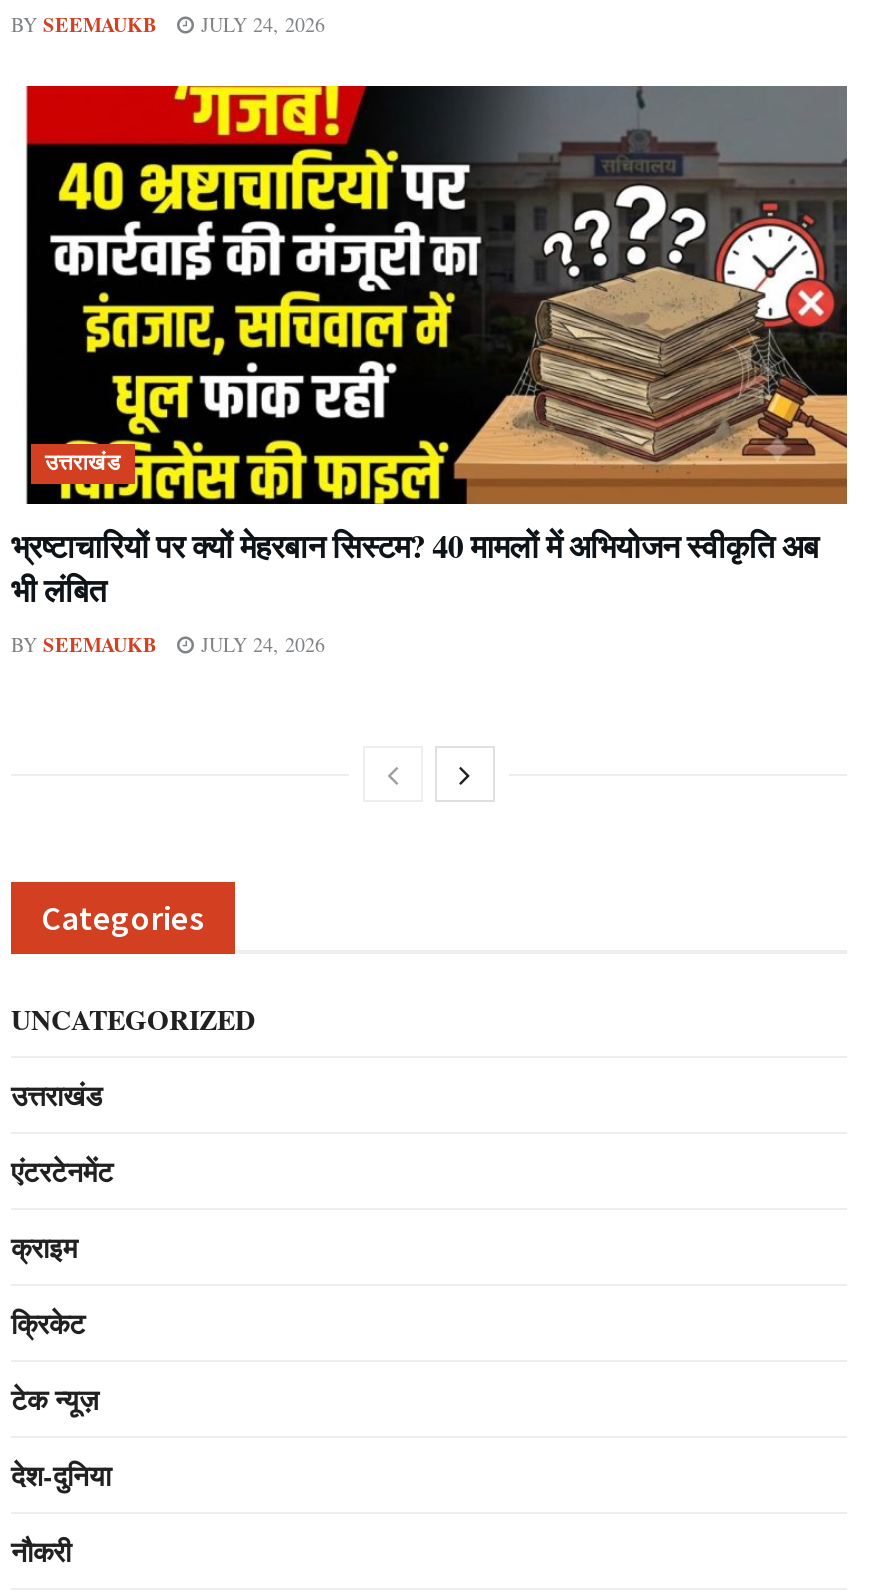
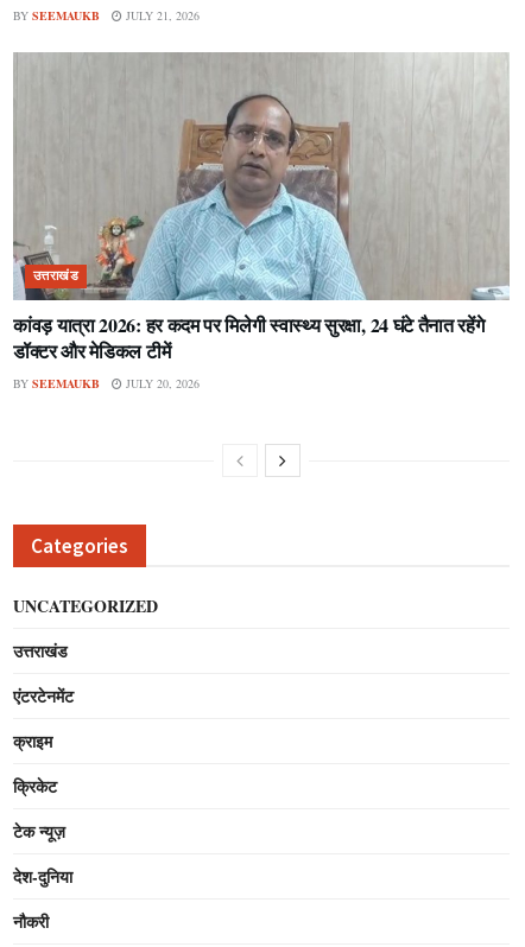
[11,11,325,39] BY SEEMAUKB JULY 24, 2026 -> [13,8,200,24] BY SEEMAUKB JULY 21, 2026
[11,84,849,613] [image] | भ्रष्टाचारियों पर क्यों मेहरबान सिस्टम? 40 मामलों में अभियोजन स्वीकृति अब | भी लंबित -> [12,51,510,365] [image] | कांवड़ यात्रा 2026: हर कदम पर मिलेगी स्वास्थ्य सुरक्षा, 24 घंटे तैनात रहेंगे | डॉक्टर और मेडिकल टीमें
[11,631,325,659] BY SEEMAUKB JULY 24, 2026 -> [13,375,200,392] BY SEEMAUKB JULY 20, 2026

